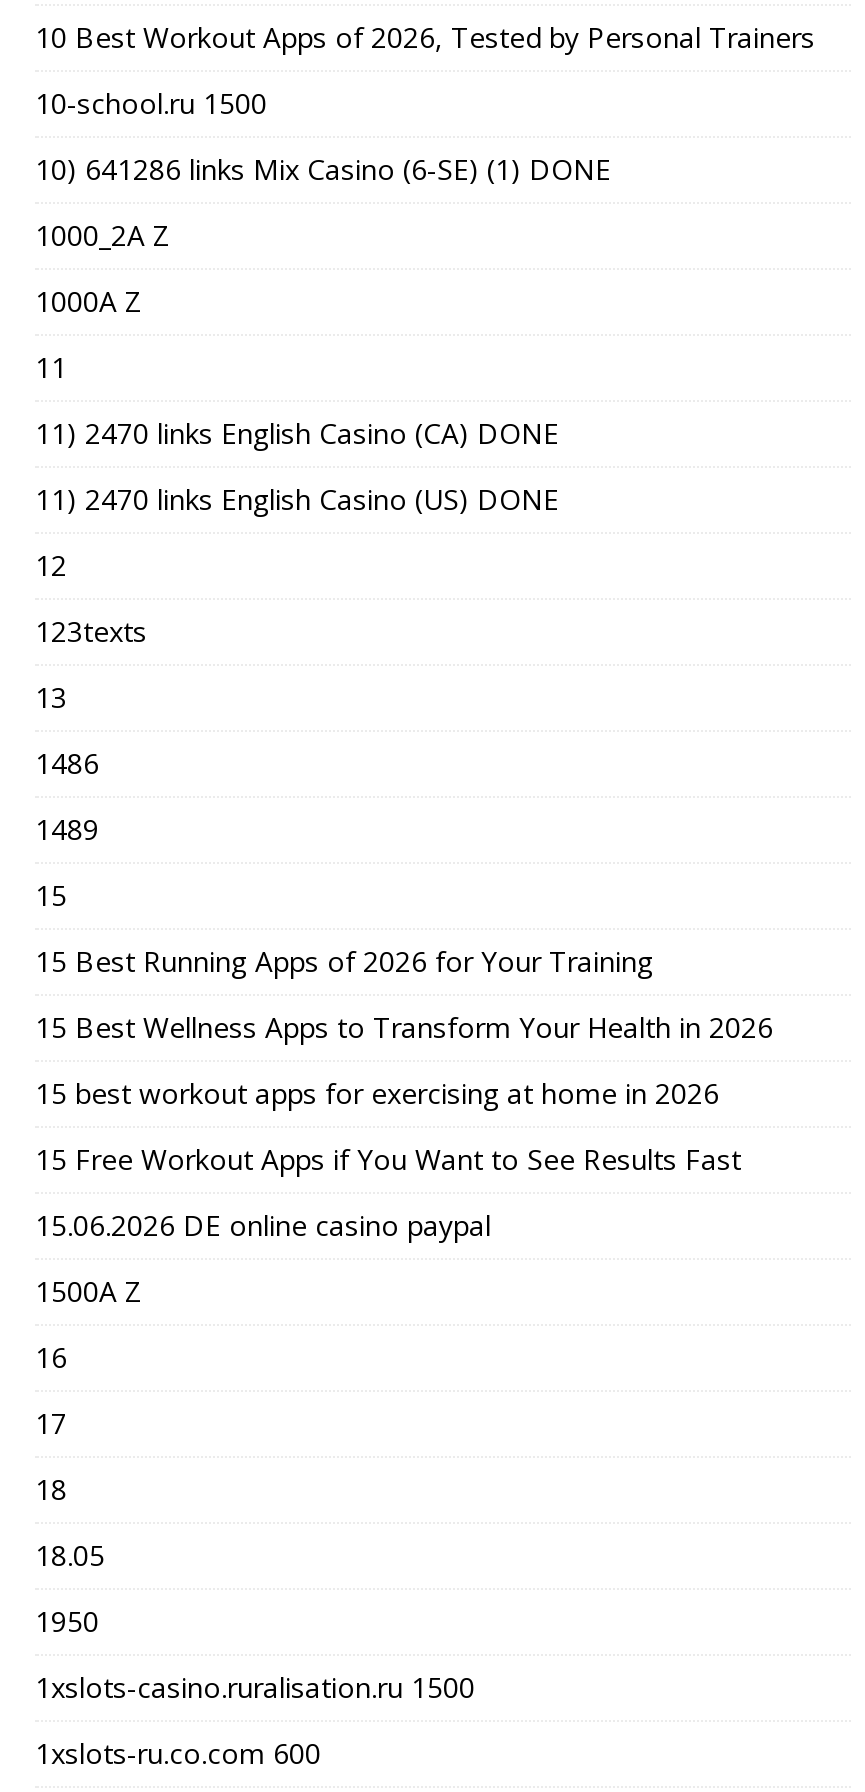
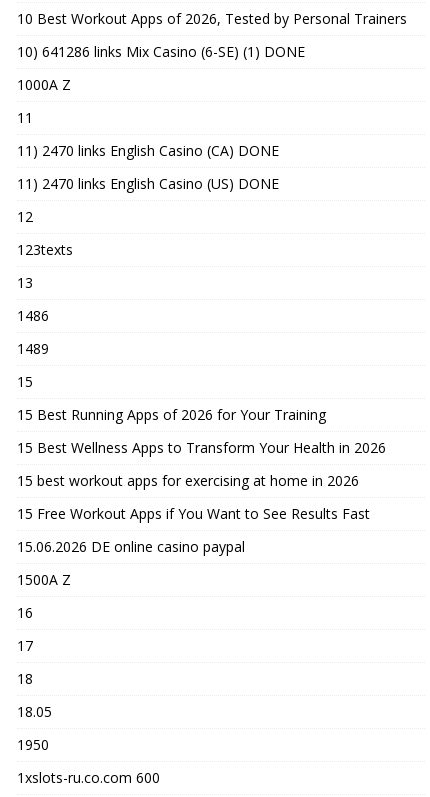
[35,84,267,122] 10-school.ru 1500 -> none
[35,216,171,254] 1000_2A Z -> none
[35,1668,475,1706] 1xslots-casino.ruralisation.ru 1500 -> none

